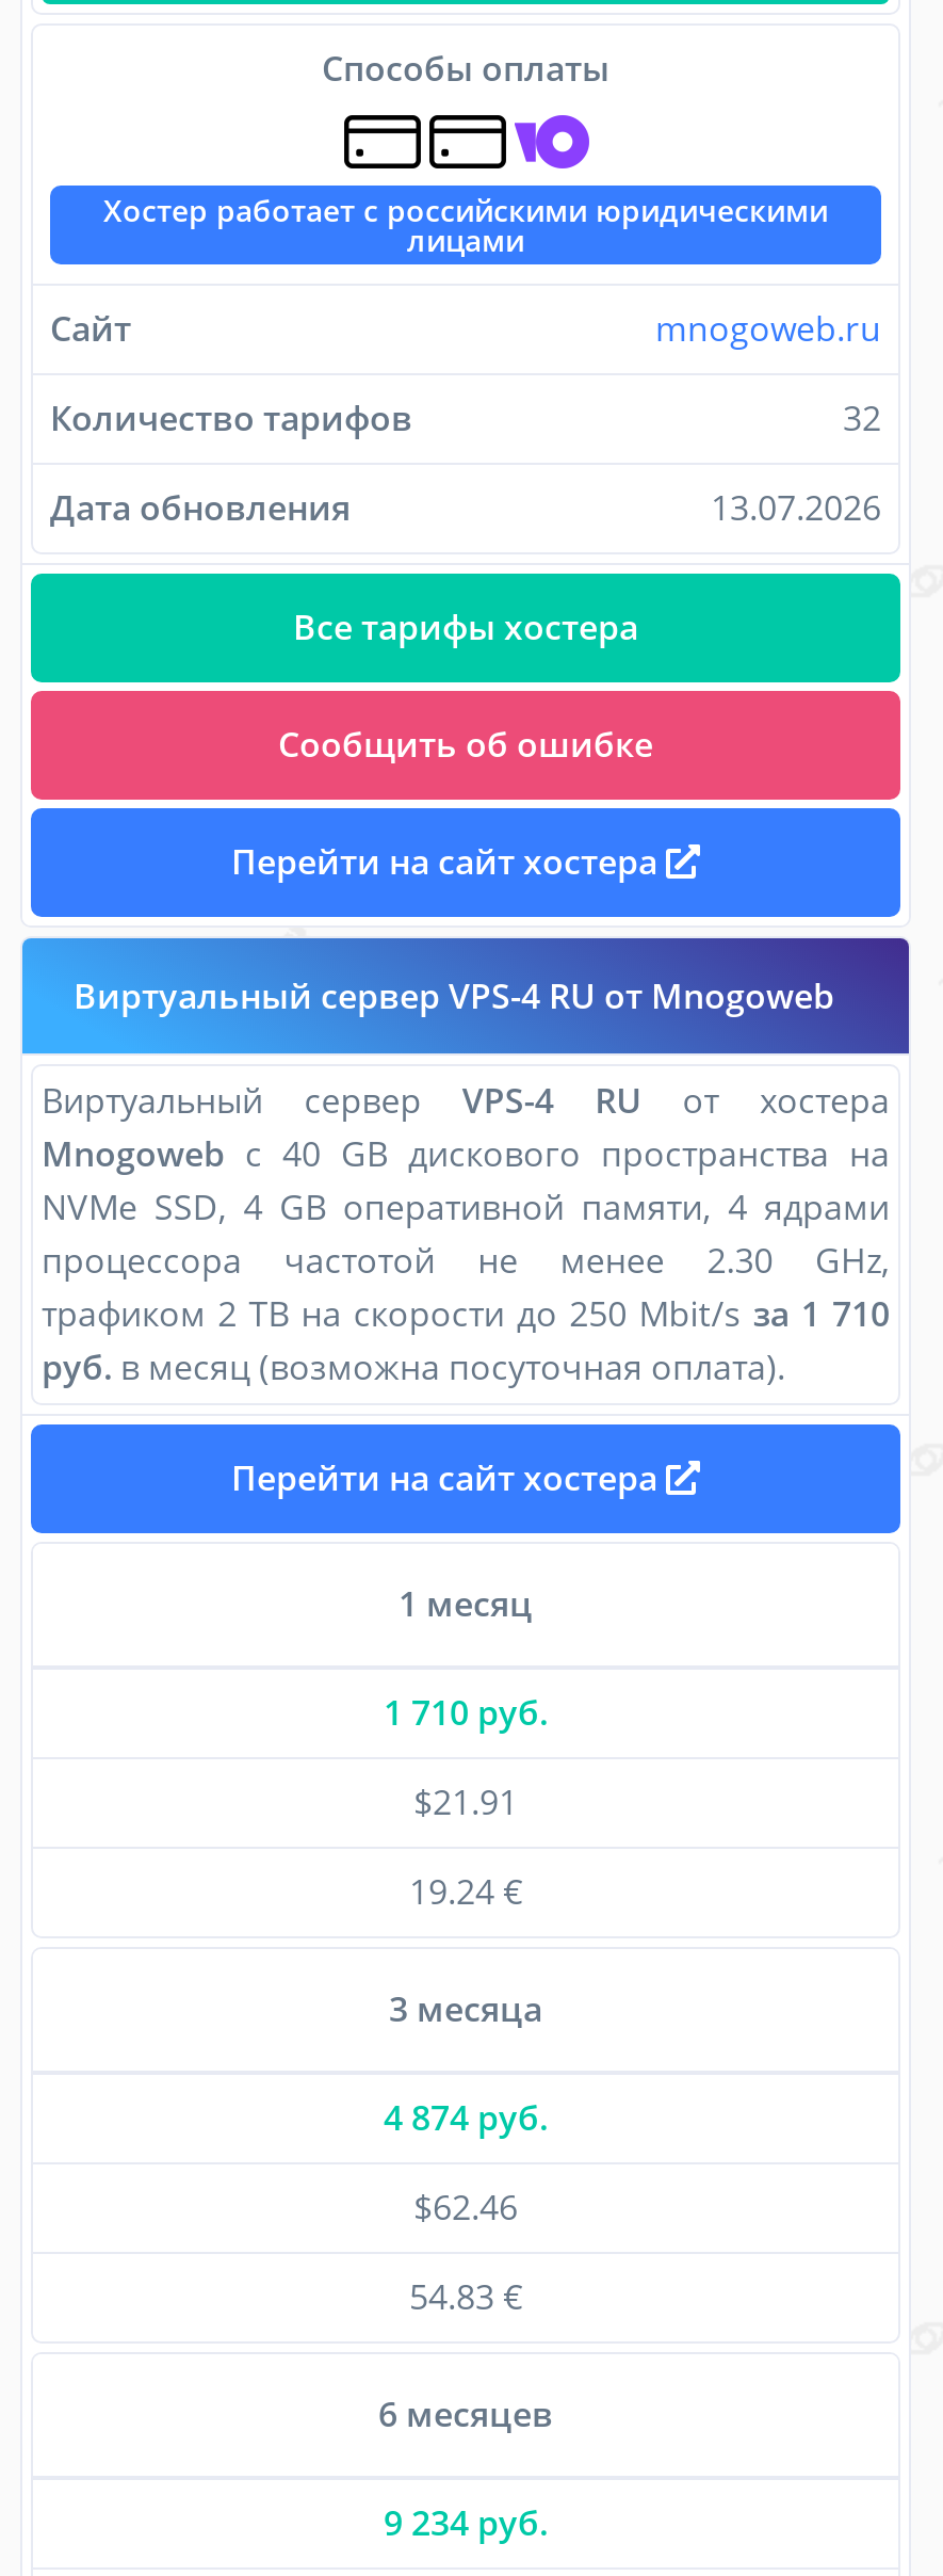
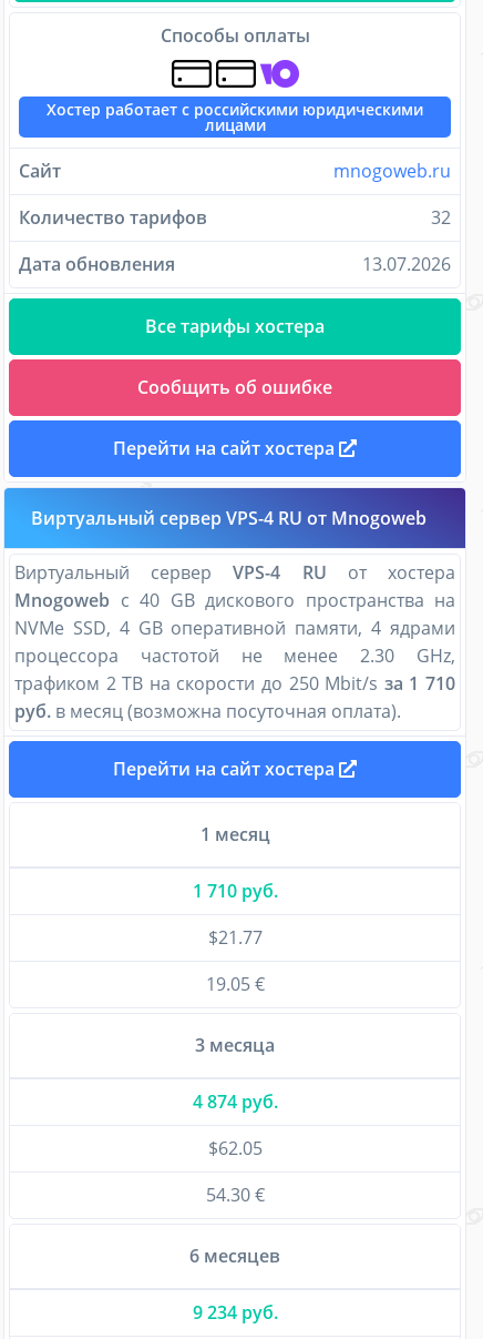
[413,1778,518,1825] $21.91 -> [208,925,262,949] $21.77
[409,1868,522,1915] 19.24 € -> [205,972,264,996] 19.05 €
[413,2183,518,2230] $62.46 -> [208,1136,262,1160] $62.05
[409,2273,522,2320] 54.83 € -> [205,1182,264,1207] 54.30 €

